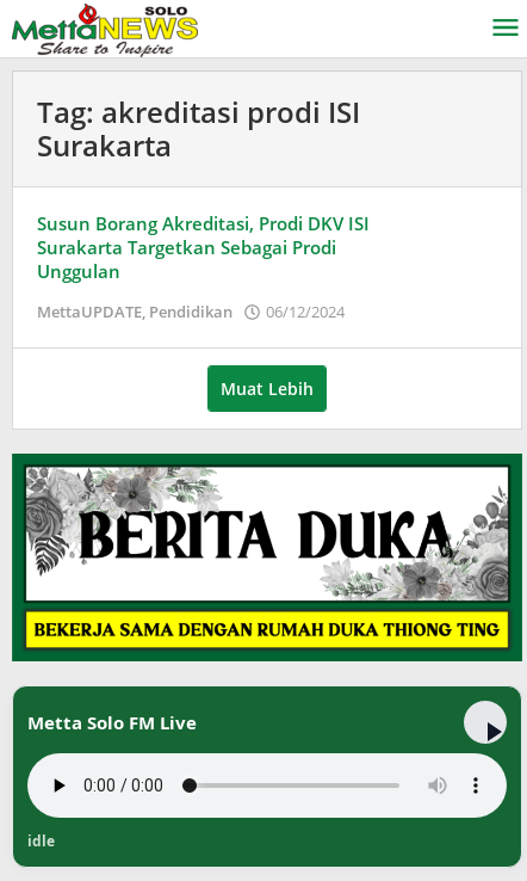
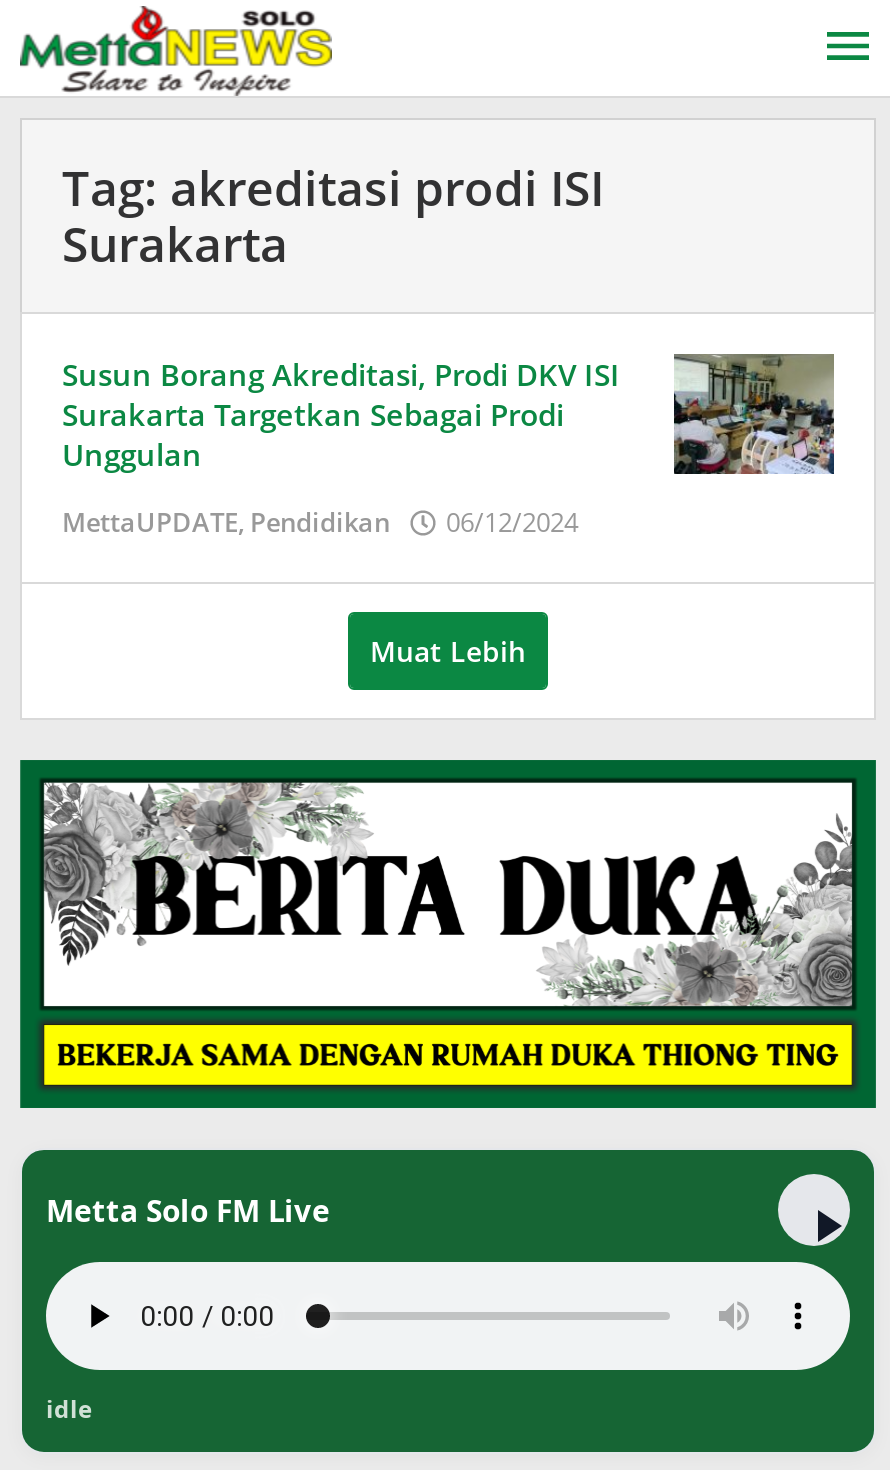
none -> [672,352,836,476] [image]

